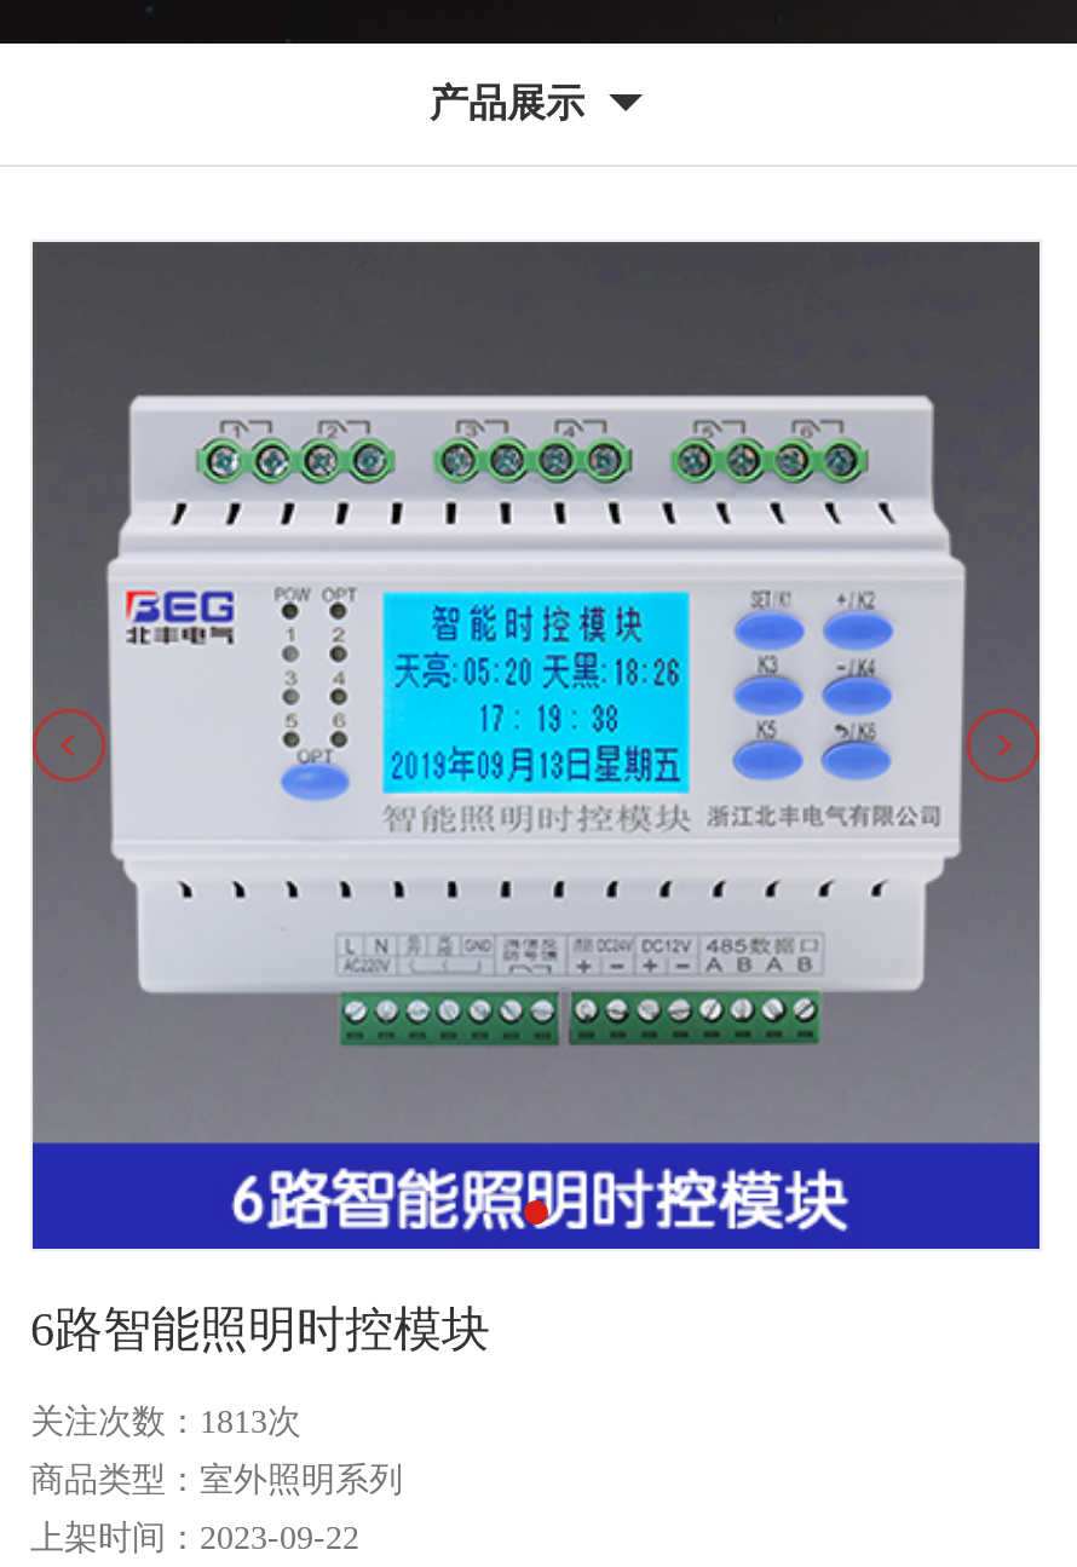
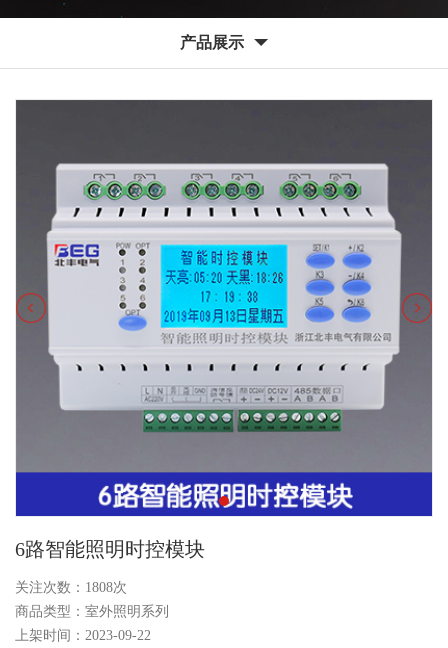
[30,1404,301,1440] 关注次数：1813次 -> [15,580,127,595] 关注次数：1808次

